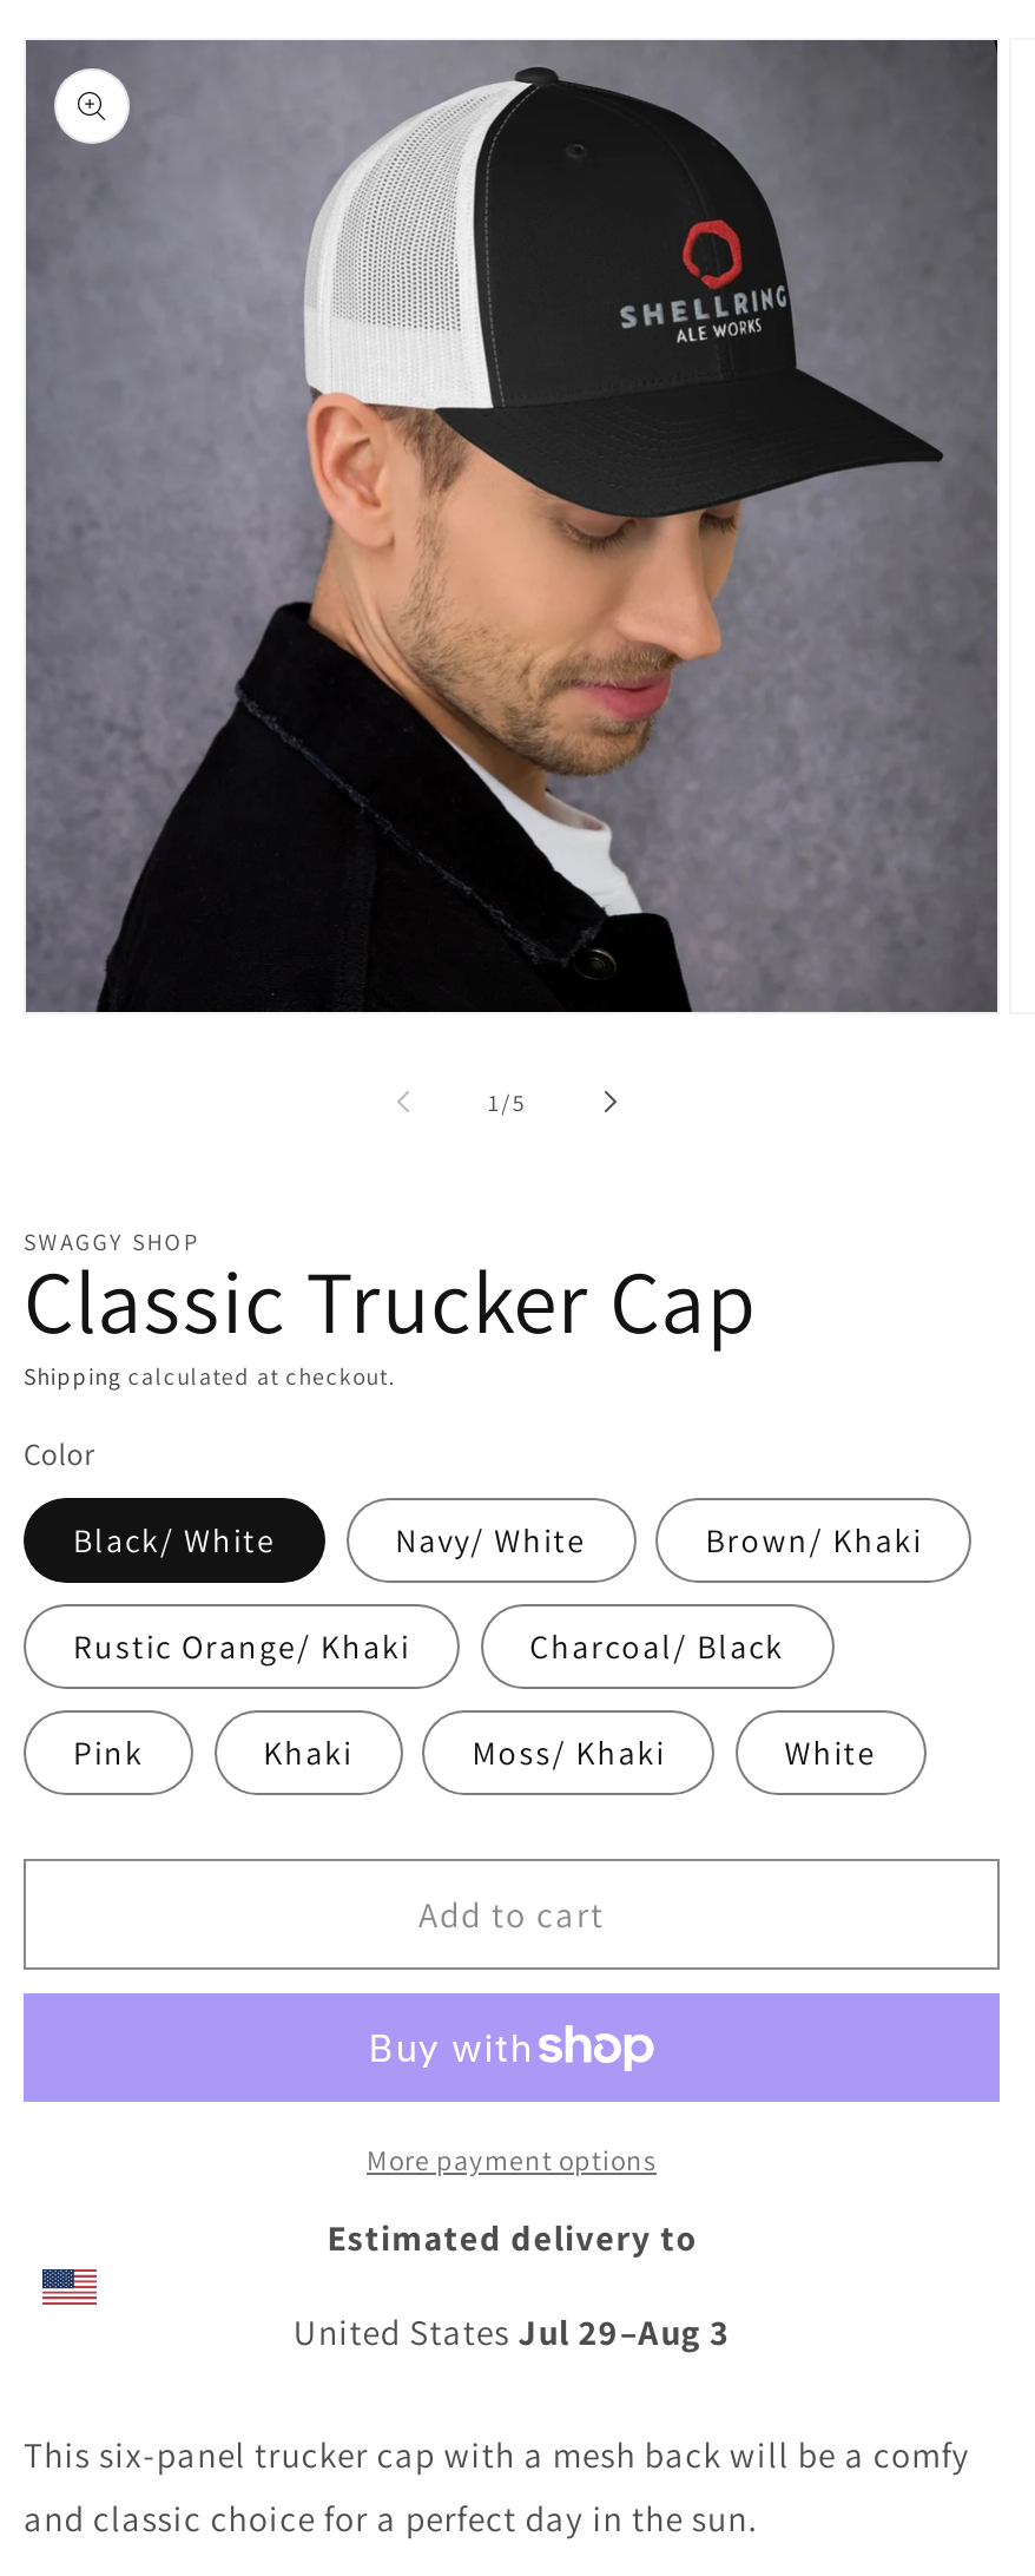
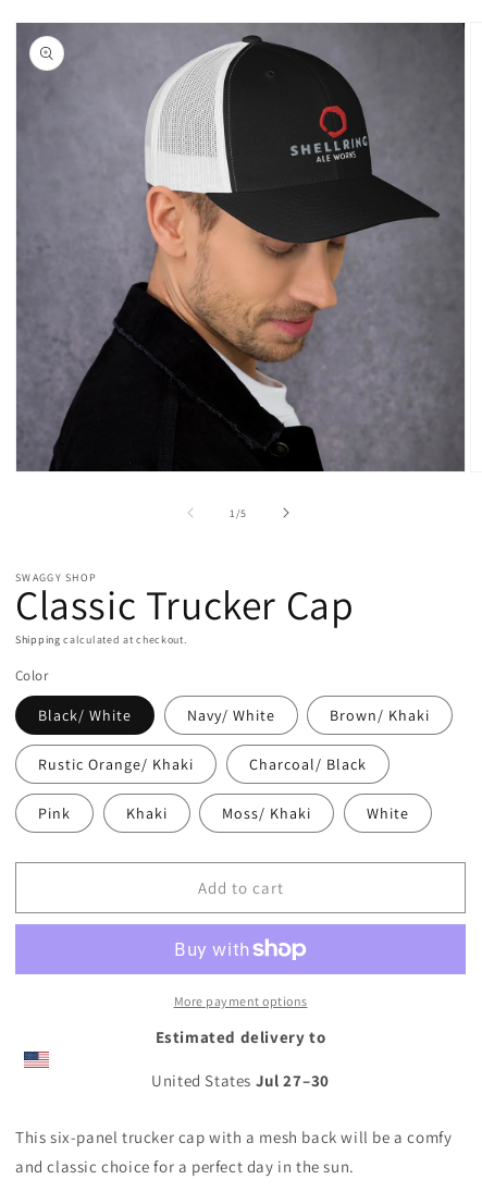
[293,2310,730,2354] United States Jul 29–Aug 3 -> [152,1070,329,1091] United States Jul 27–30

